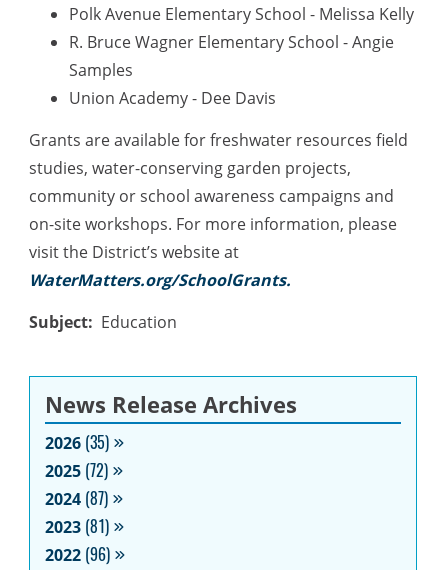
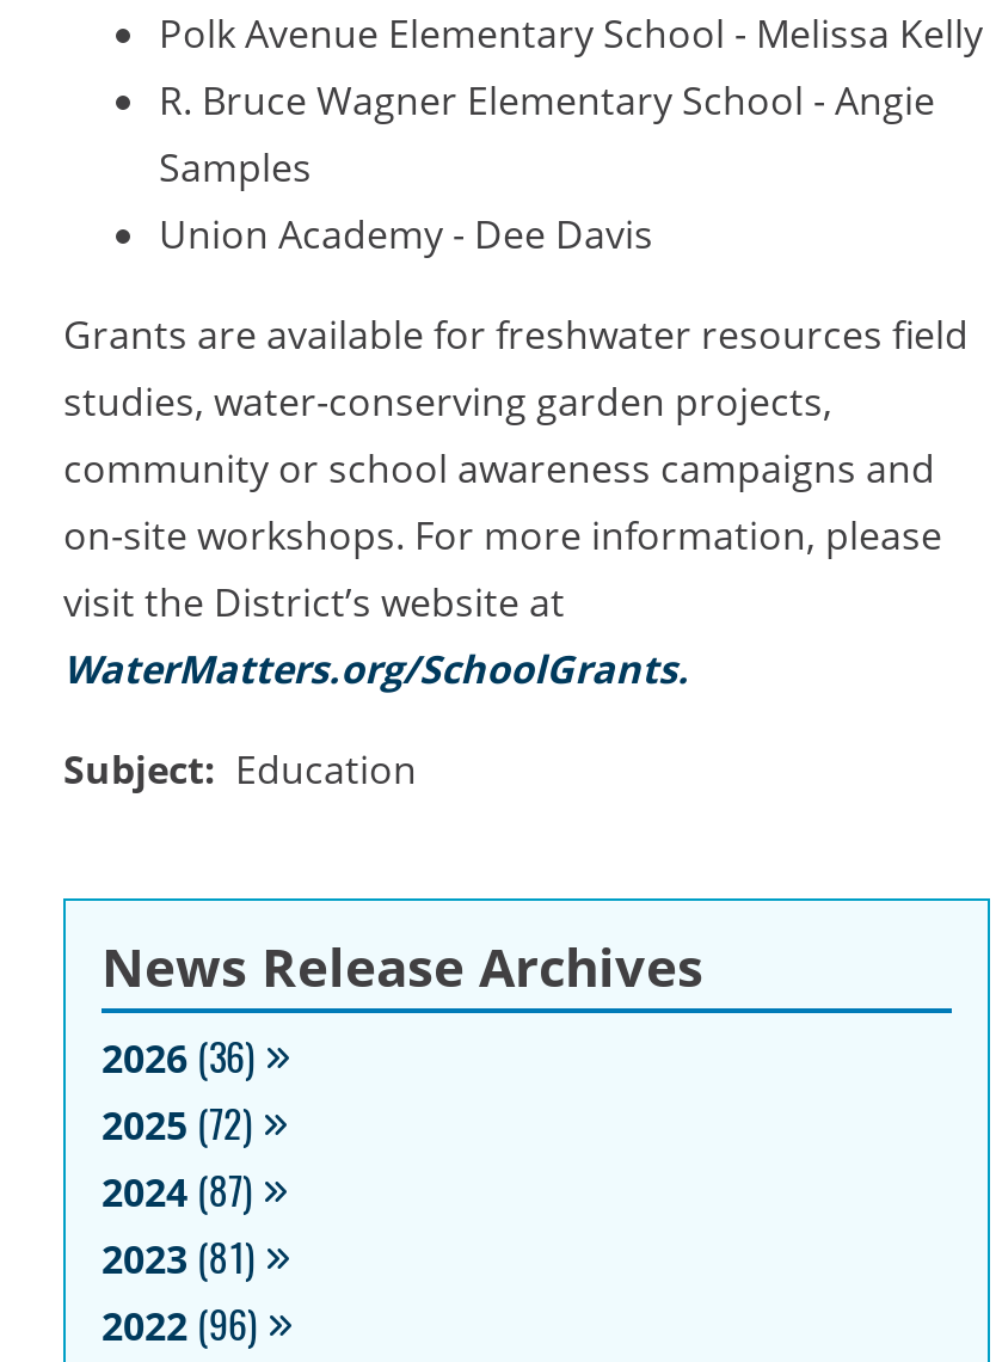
[45,432,113,454] 2026 (35) -> [102,1032,264,1085] 2026 (36)

